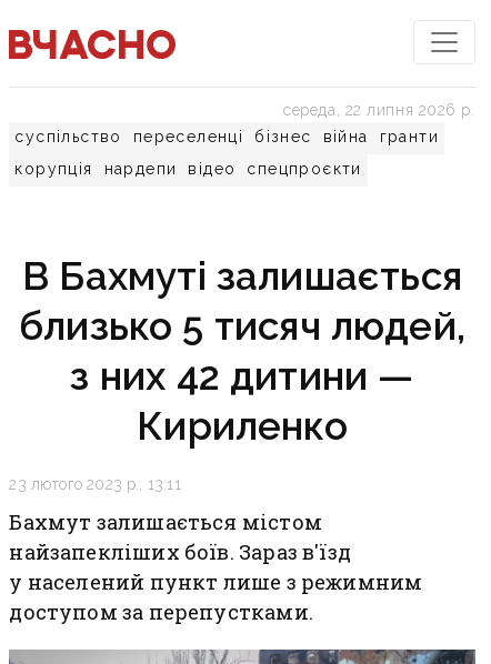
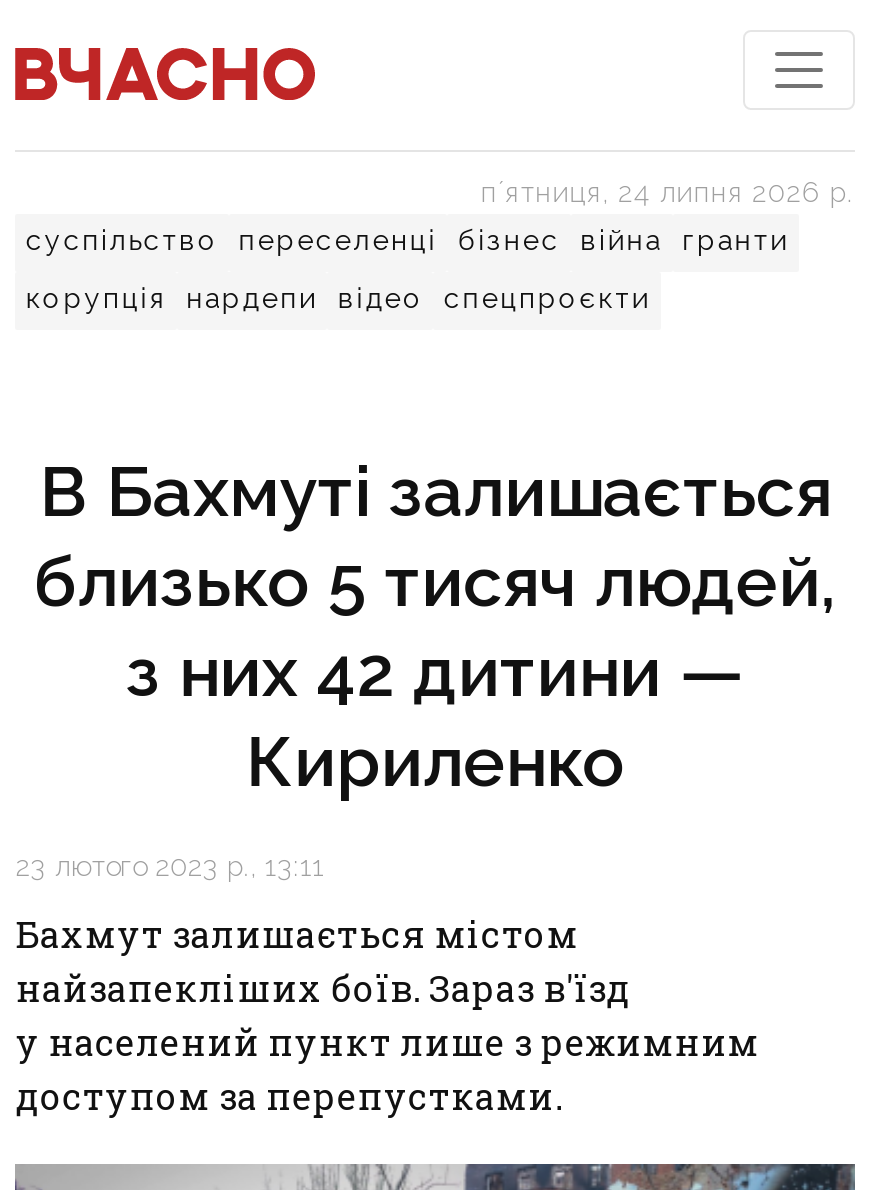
[283,101,475,119] середа, 22 липня 2026 р. -> [481,176,854,208] пʼятниця, 24 липня 2026 р.

